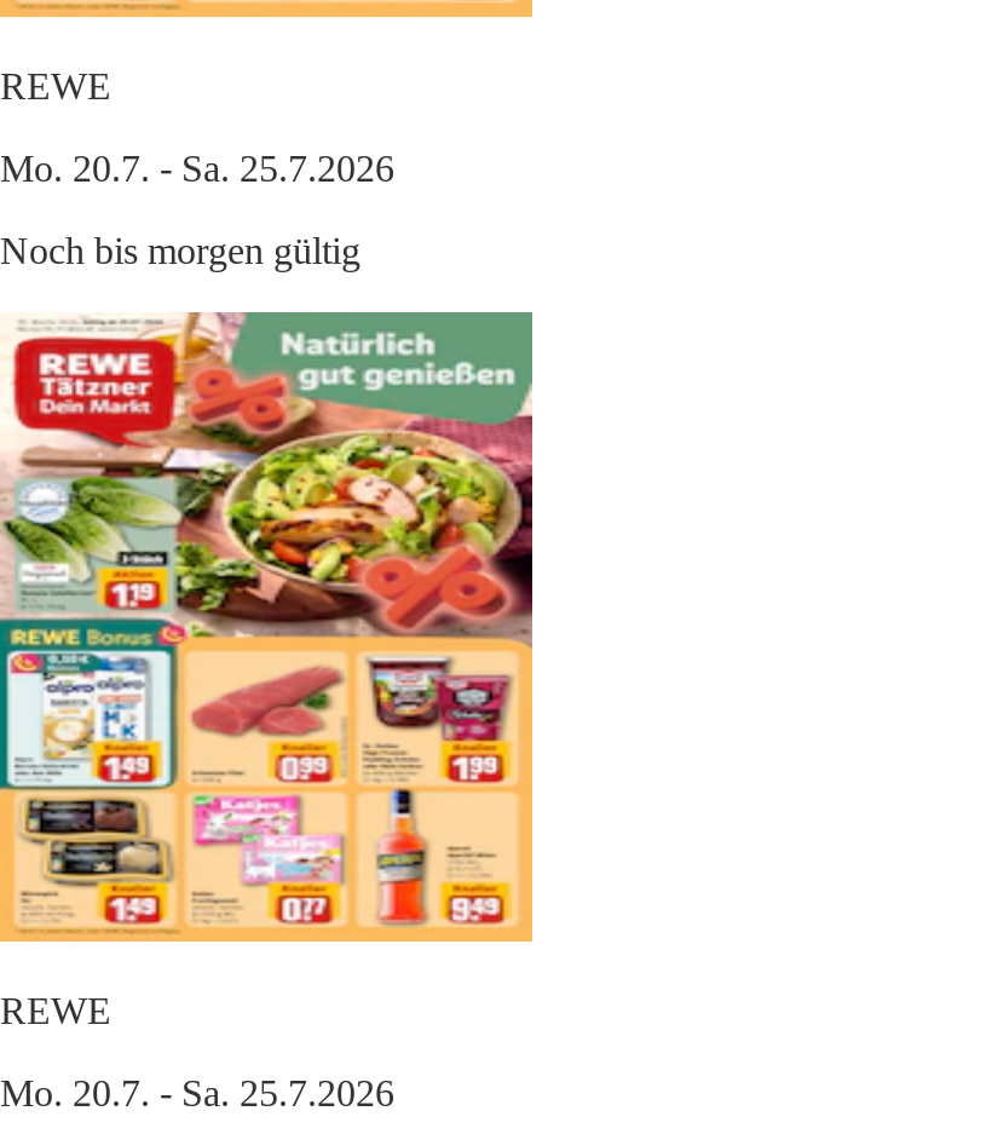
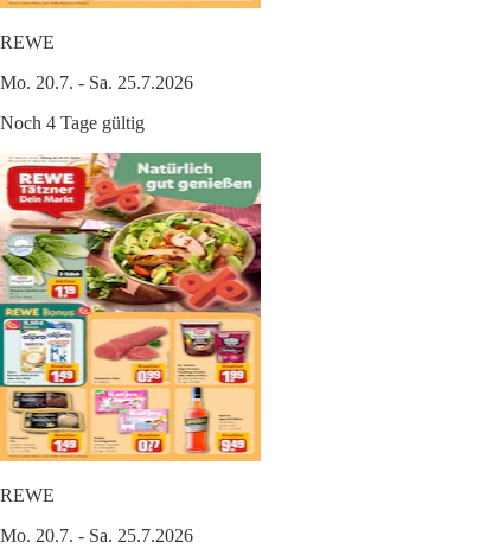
[0,230,360,271] Noch bis morgen gültig -> [0,113,145,133] Noch 4 Tage gültig

